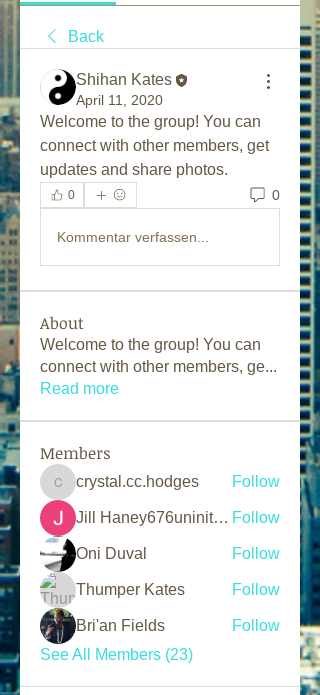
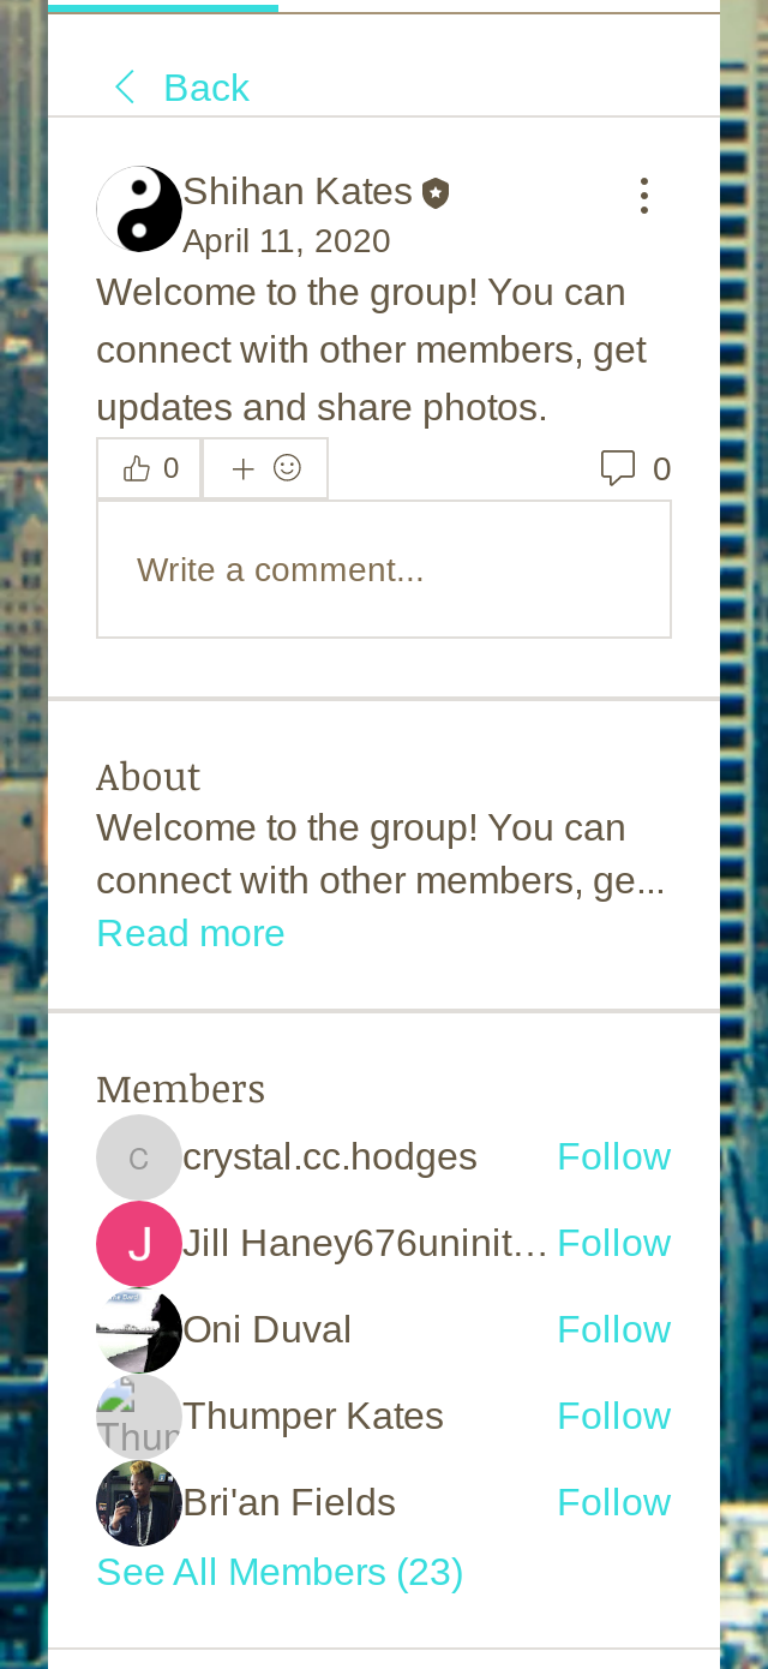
[57,228,209,244] Kommentar verfassen... -> [137,549,425,587] Write a comment...

